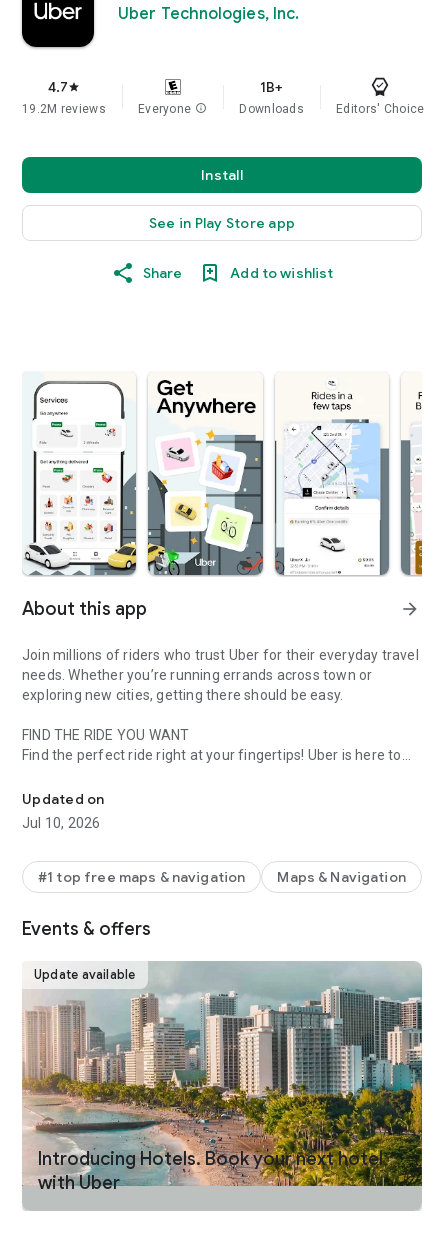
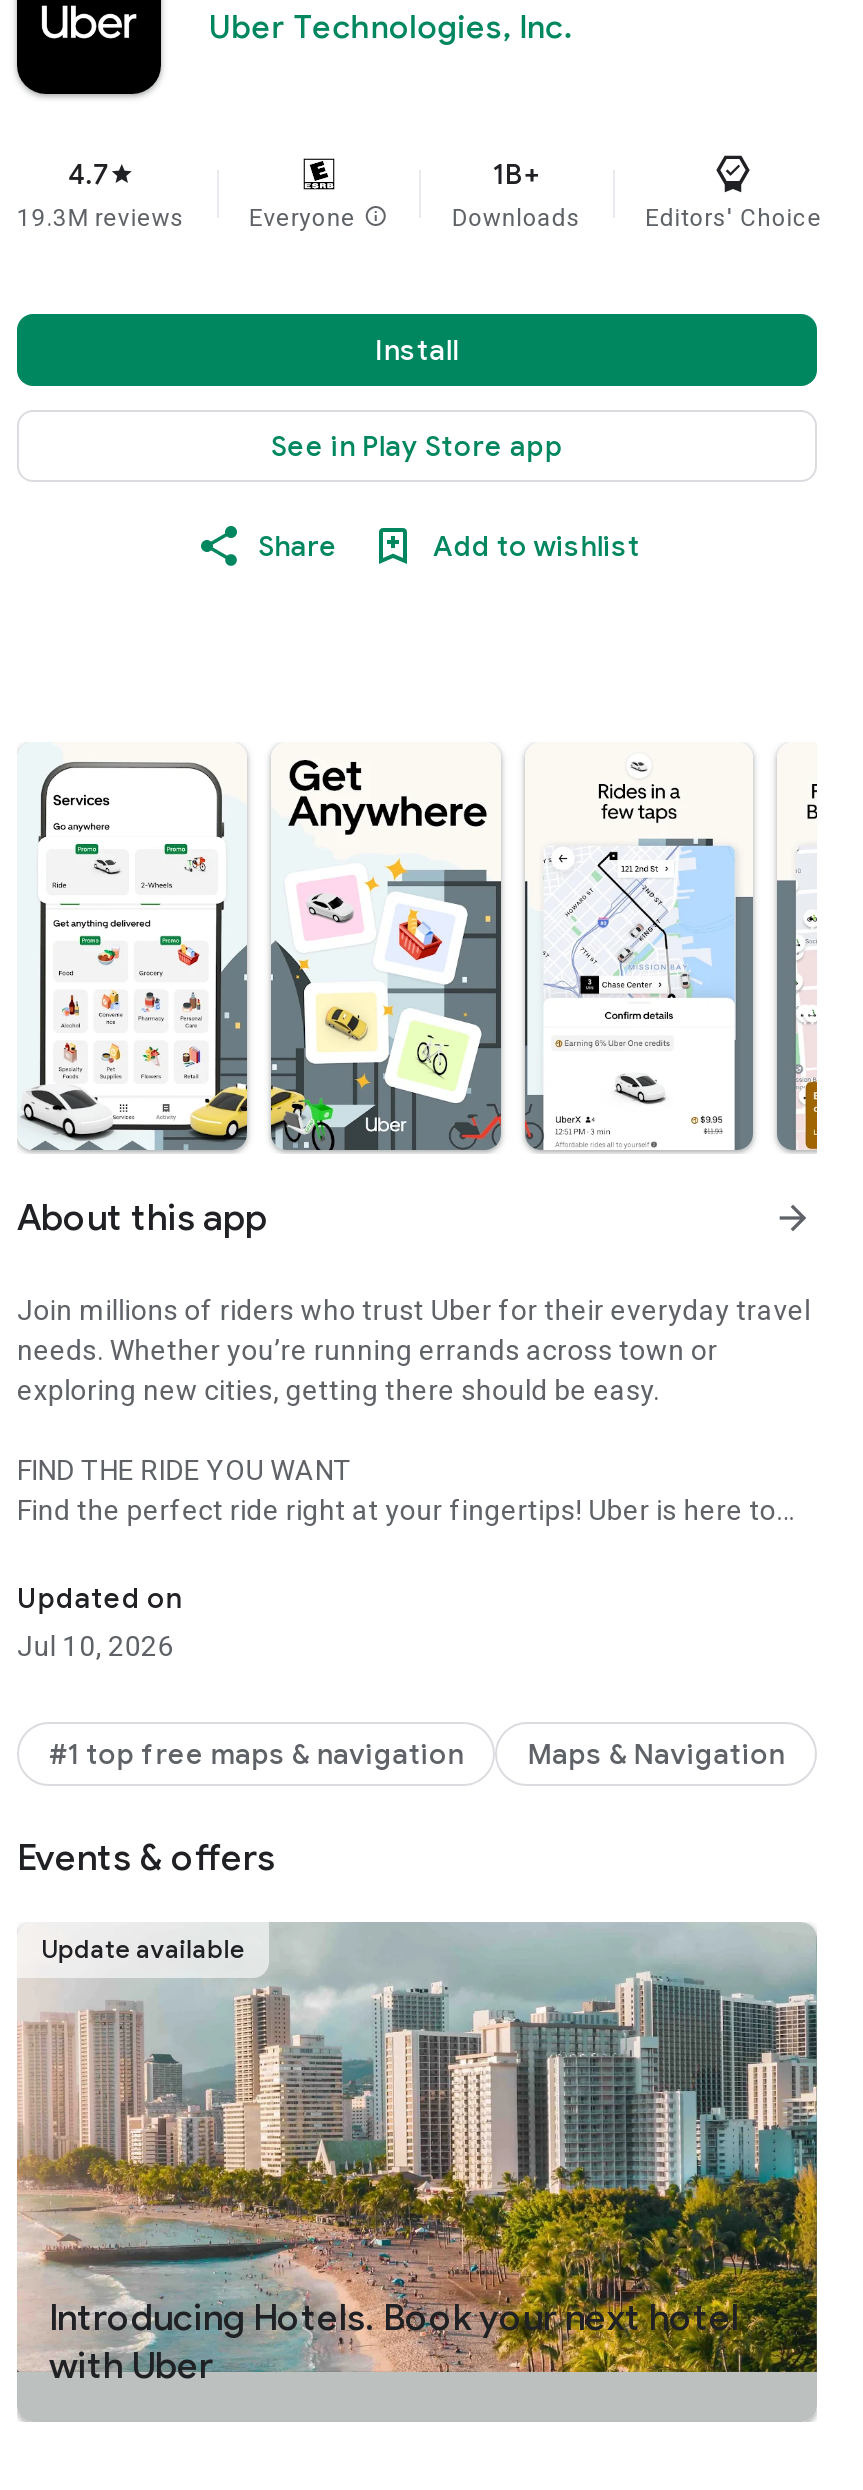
[22,102,106,116] 19.2M reviews -> [17,204,185,232] 19.3M reviews

